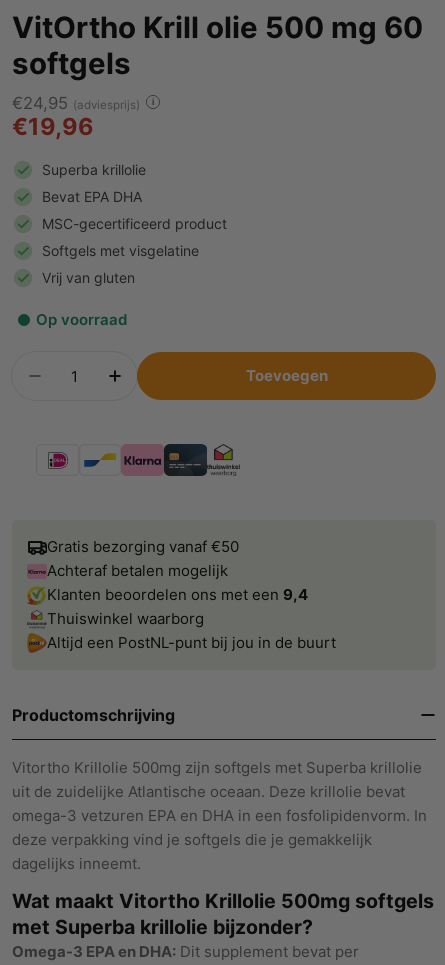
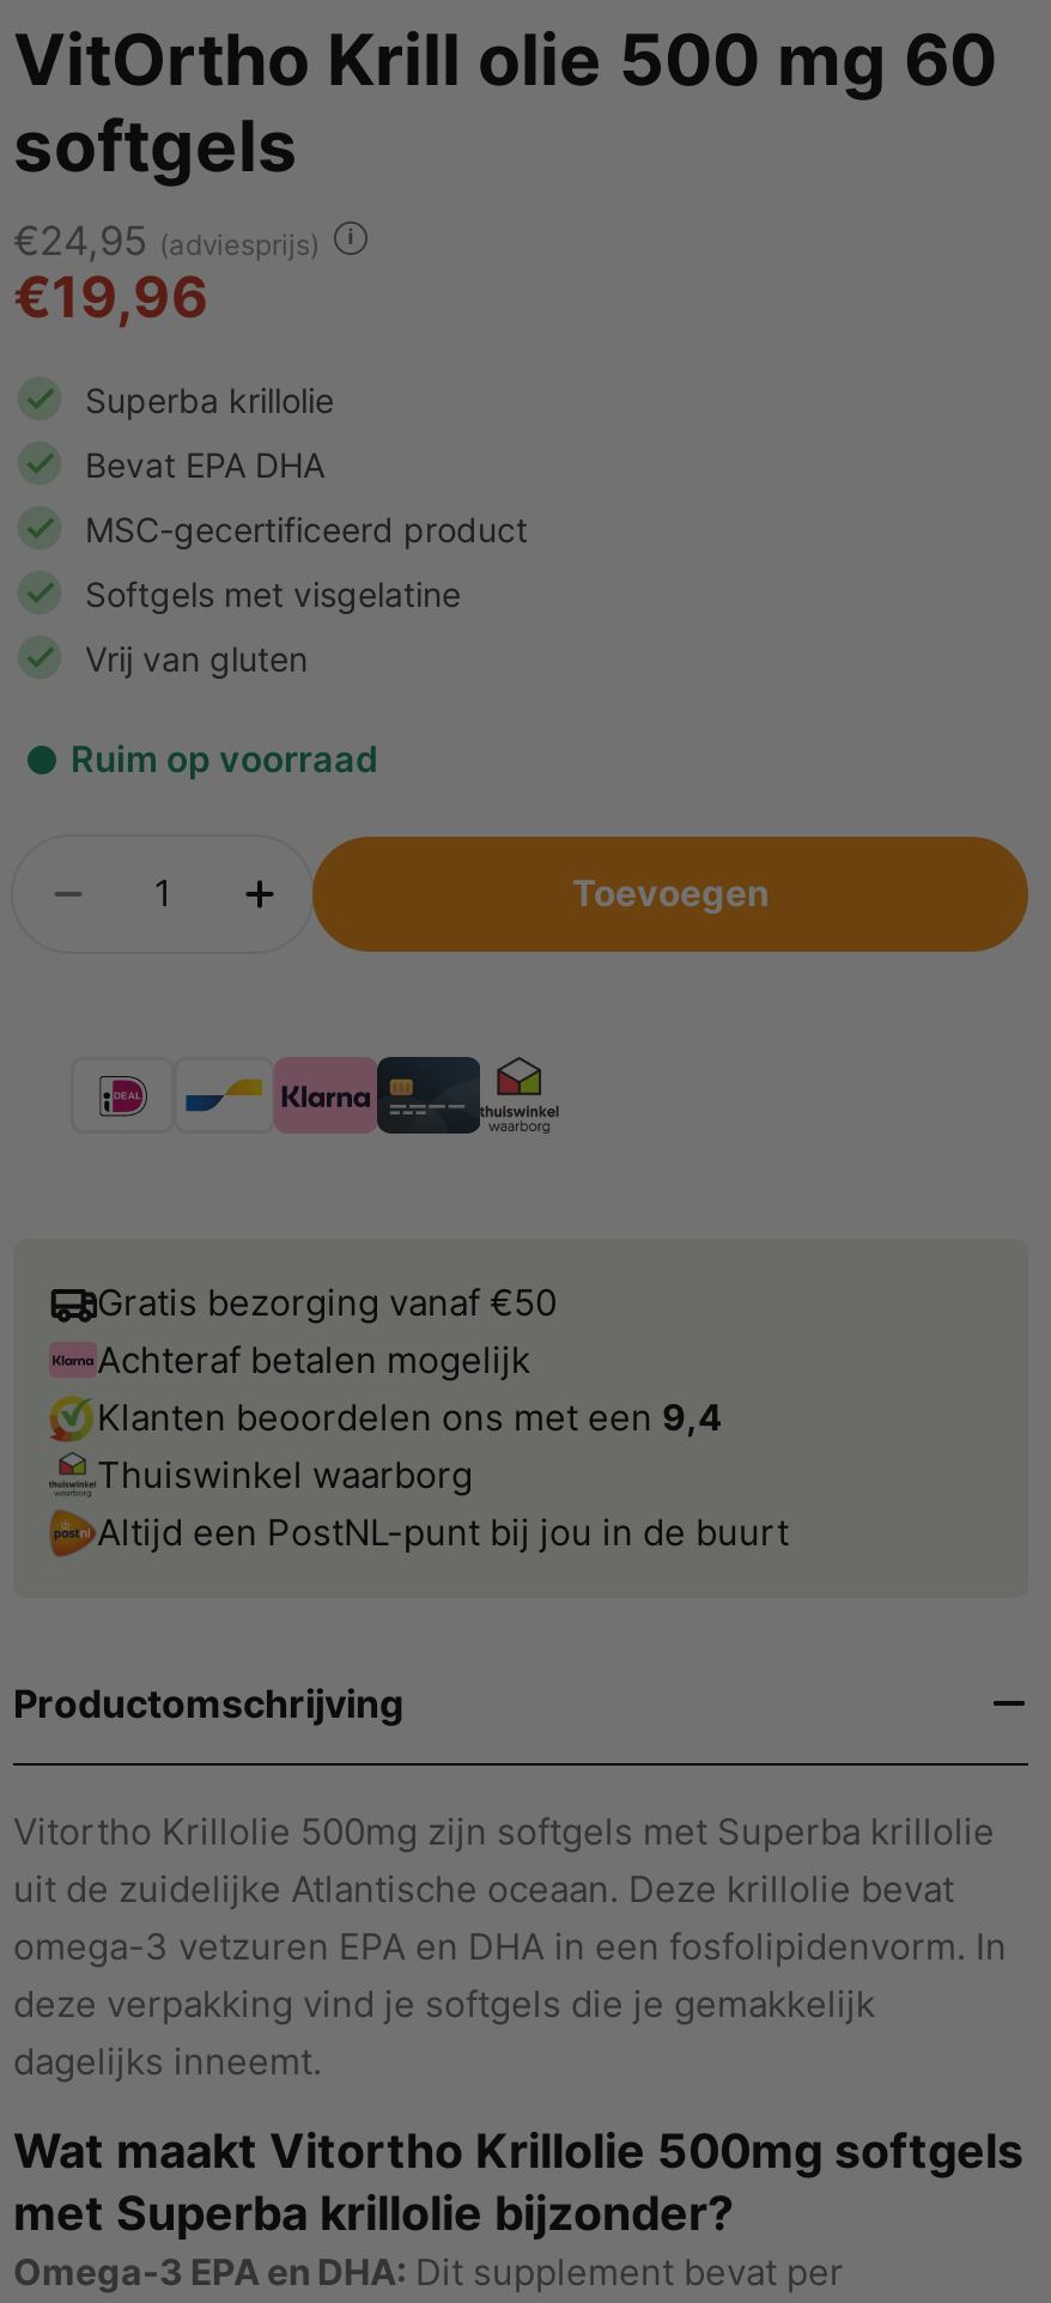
[36,310,127,329] Op voorraad -> [71,736,377,781] Ruim op voorraad

